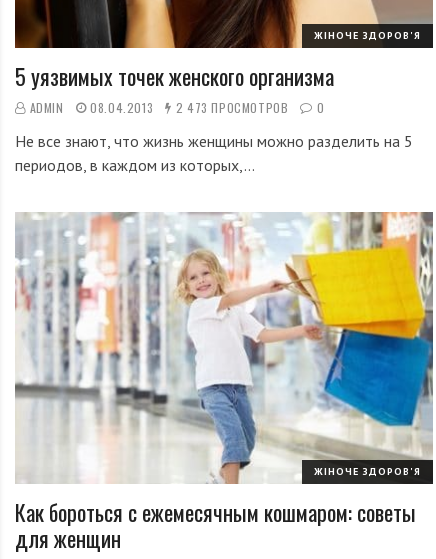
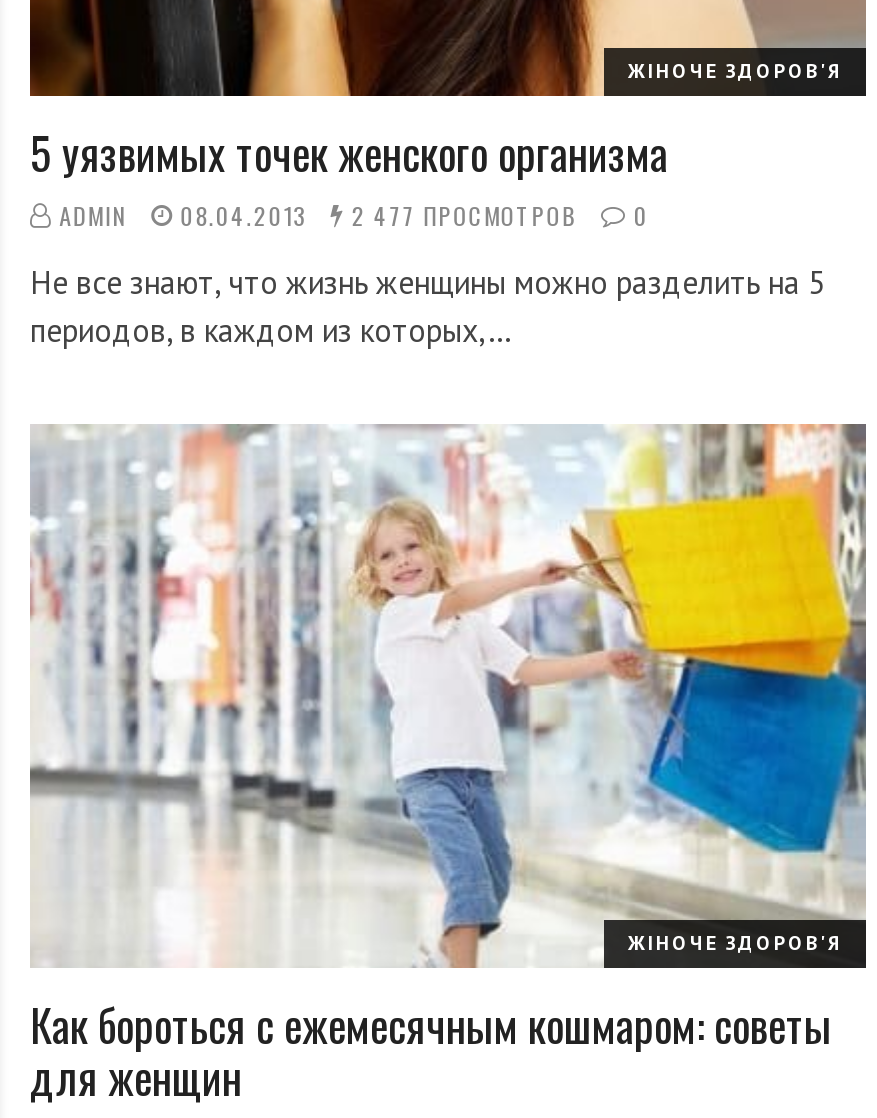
[30,99,325,116] ADMIN 08.04.2013 2 473 ПРОСМОТРОВ 0 -> [59,199,649,233] ADMIN 08.04.2013 2 477 ПРОСМОТРОВ 0

